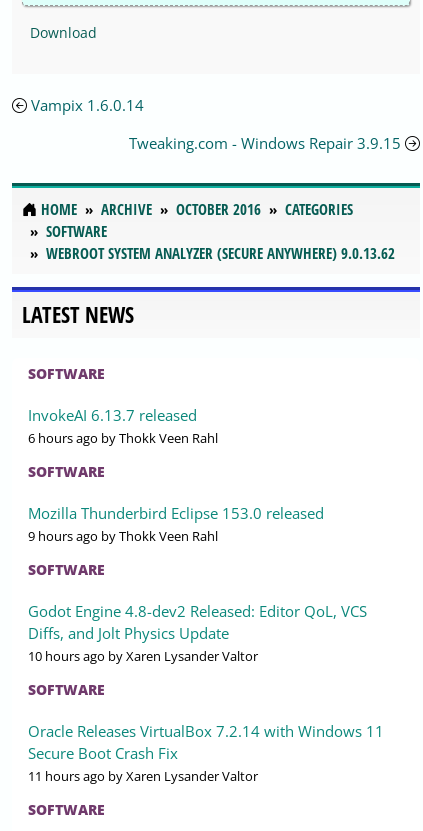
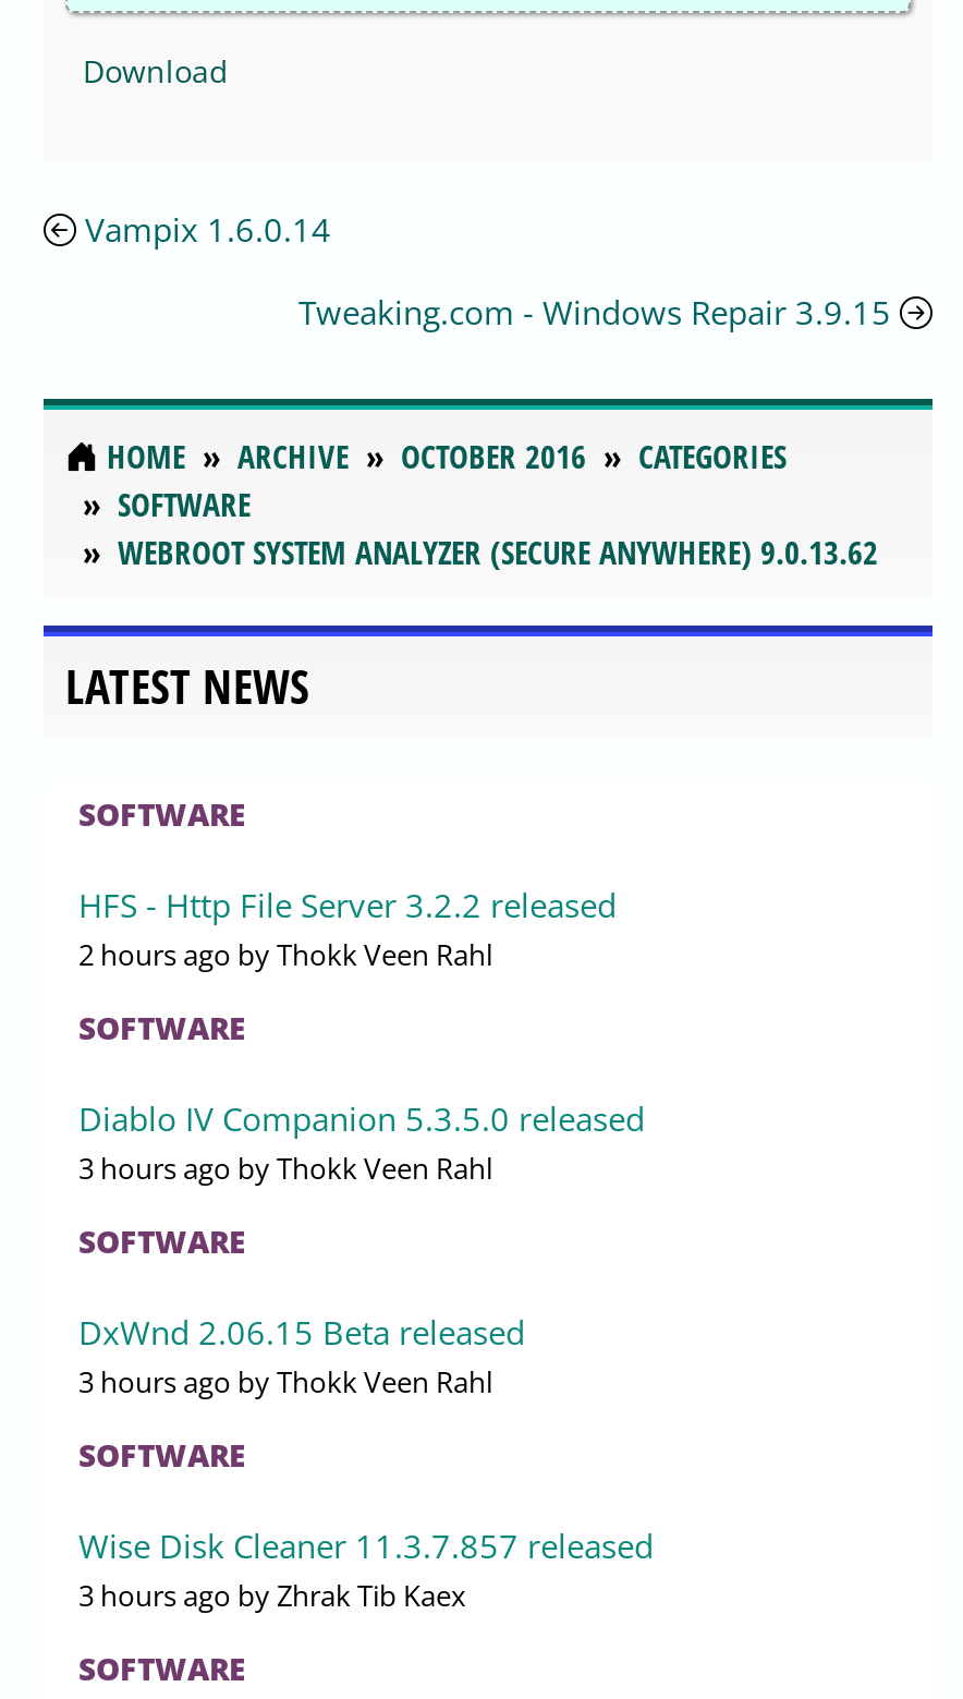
[28,405,218,447] InvokeAI 6.13.7 released | 6 hours ago by Thokk Veen Rahl -> [78,883,617,974] HFS - Http File Server 3.2.2 released | 2 hours ago by Thokk Veen Rahl
[28,503,324,523] Mozilla Thunderbird Eclipse 153.0 released -> [78,1096,645,1140] Diablo IV Companion 5.3.5.0 released
[28,527,218,545] 9 hours ago by Thokk Veen Rahl -> [78,1149,492,1188] 3 hours ago by Thokk Veen Rahl
[28,601,367,665] Godot Engine 4.8-dev2 Released: Editor QoL, VCS | Diffs, and Jolt Physics Update | 10 hours ago by Xaren Lysander Valtor -> [78,1310,525,1401] DxWnd 2.06.15 Beta released | 3 hours ago by Thokk Veen Rahl
[28,721,384,785] Oracle Releases VirtualBox 7.2.14 with Windows 11 | Secure Boot Crash Fix | 11 hours ago by Xaren Lysander Valtor -> [78,1524,654,1615] Wise Disk Cleaner 11.3.7.857 released | 3 hours ago by Zhrak Tib Kaex

